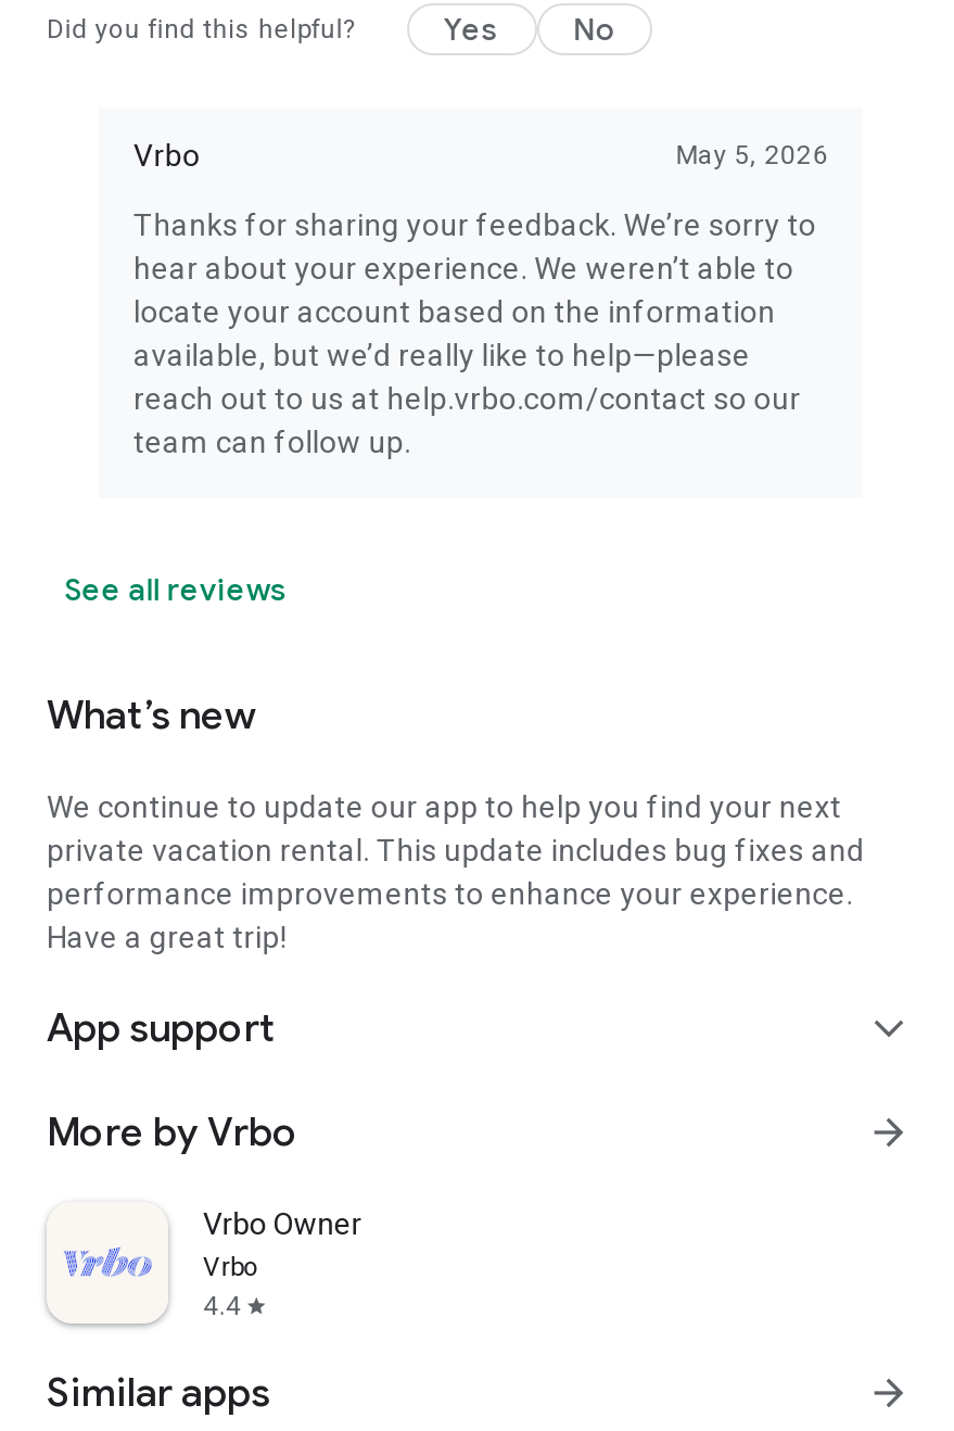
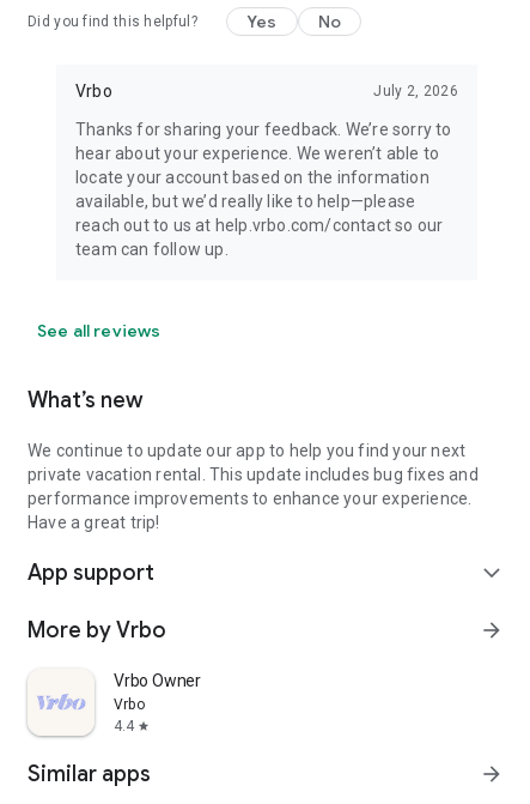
[676,140,828,171] May 5, 2026 -> [374,82,458,99] July 2, 2026

